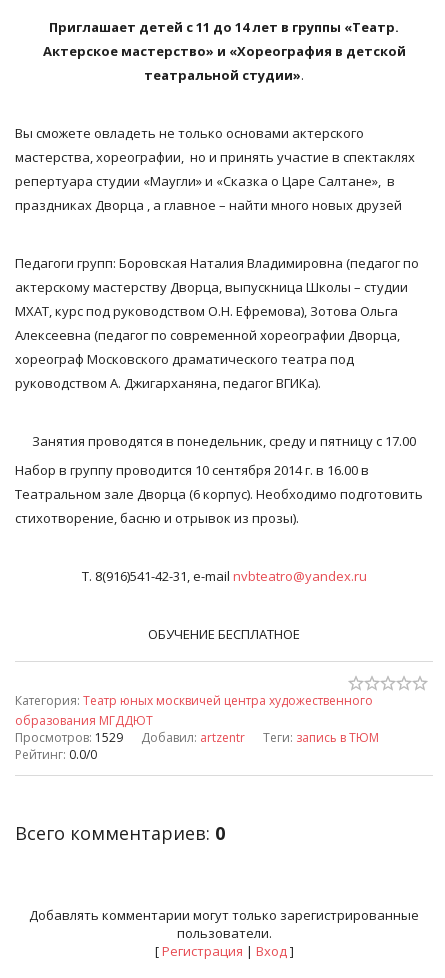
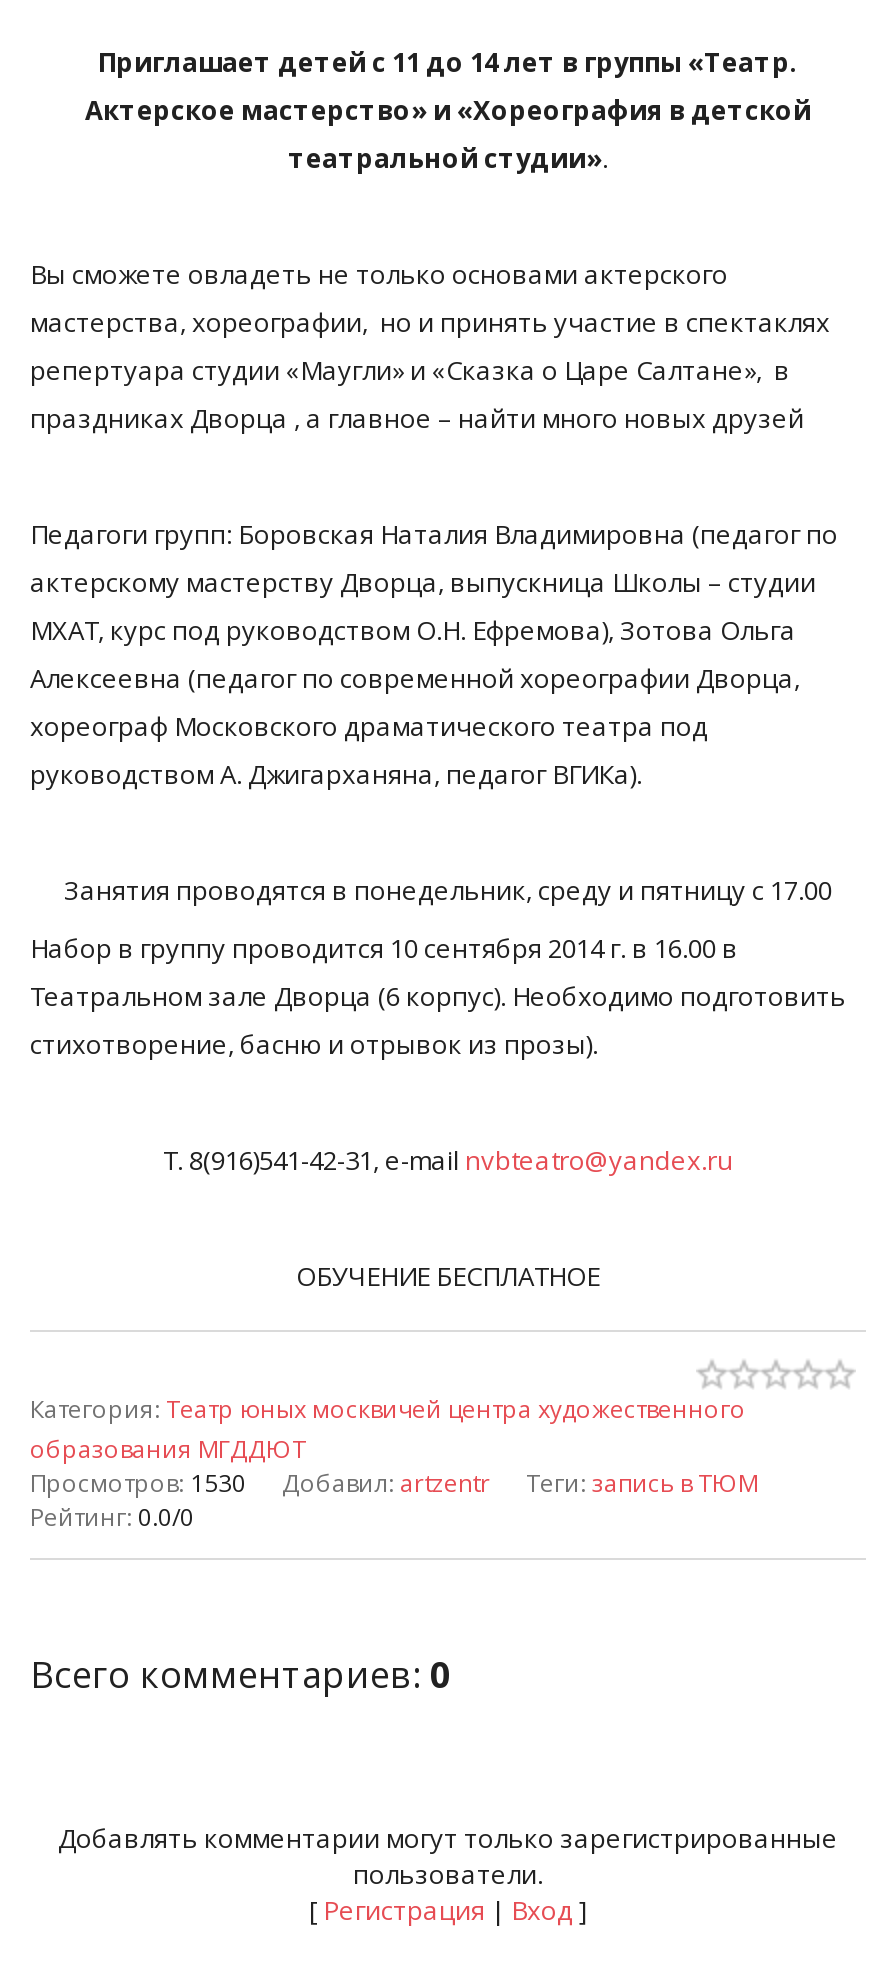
[15,729,379,746] Просмотров: 1529 Добавил: artzentr Теги: запись в ТЮМ -> [30,1466,758,1500] Просмотров: 1530 Добавил: artzentr Теги: запись в ТЮМ

